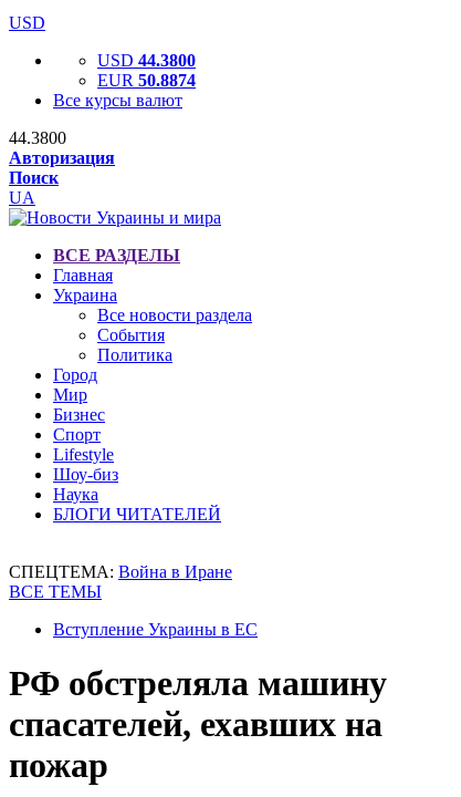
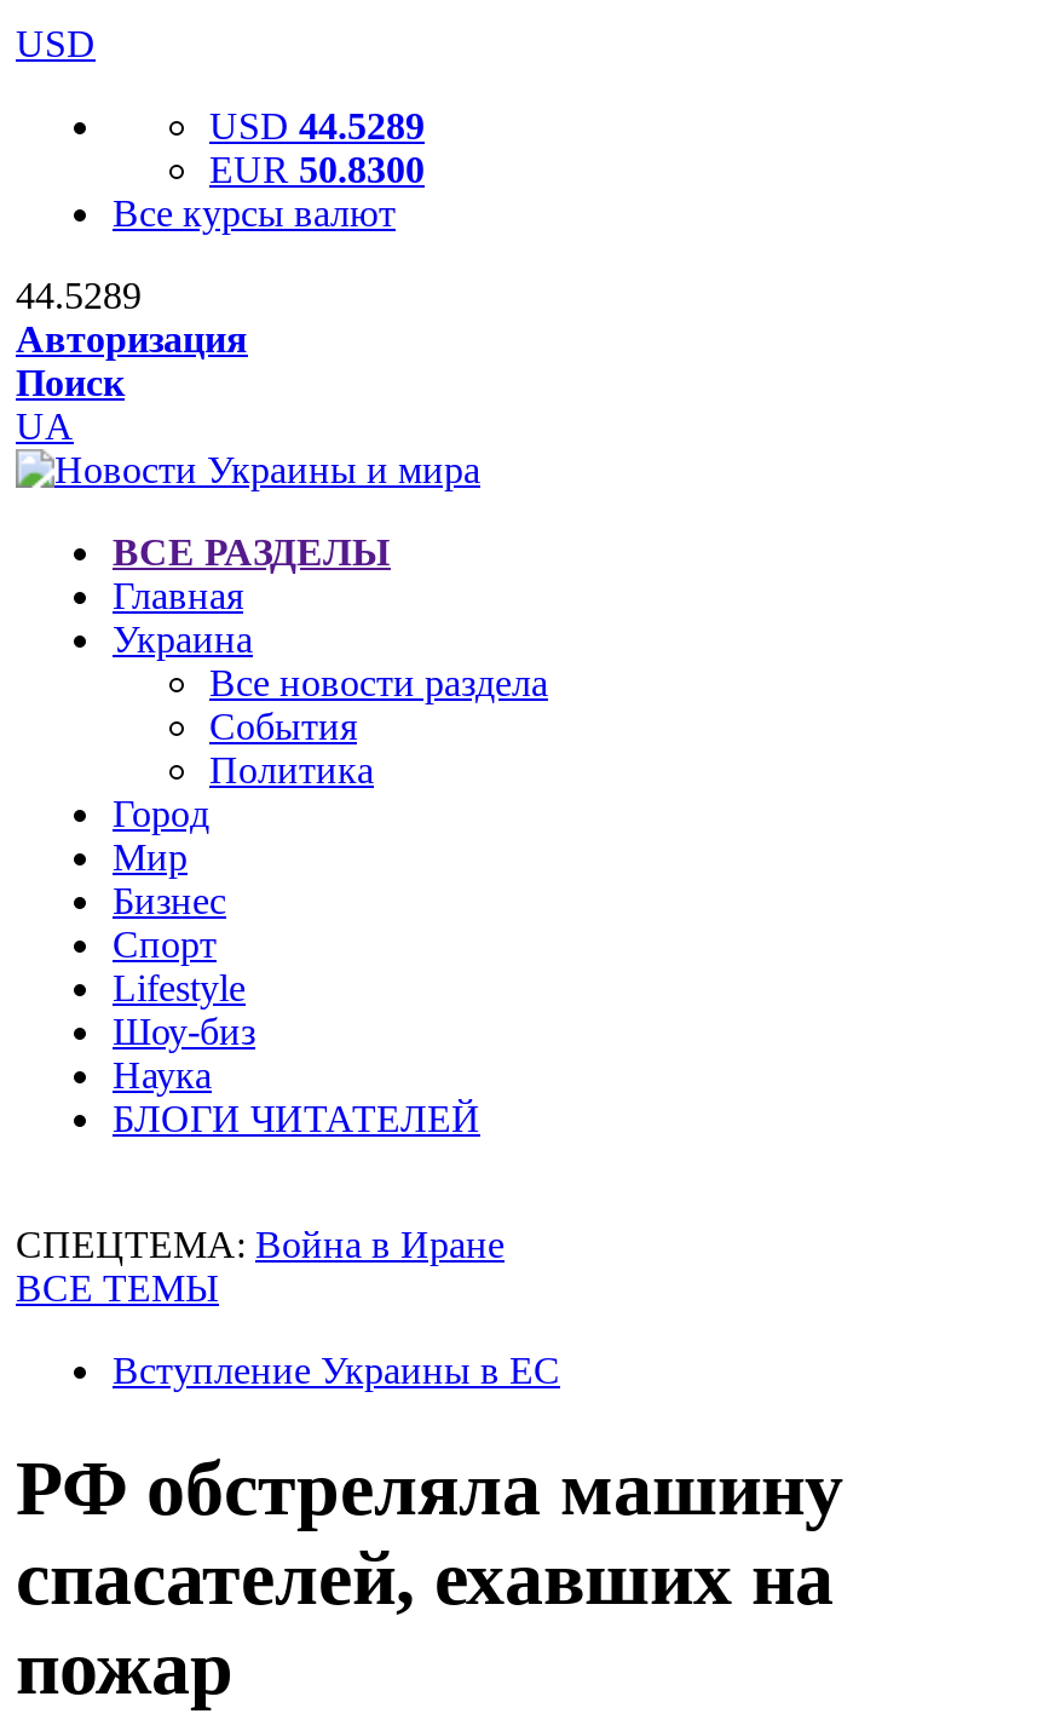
[97,51,196,70] USD 44.3800 -> [209,105,425,146] USD 44.5289
[97,71,196,90] EUR 50.8874 -> [209,149,425,190] EUR 50.8300
[9,128,66,147] 44.3800 -> [16,275,142,316] 44.5289

